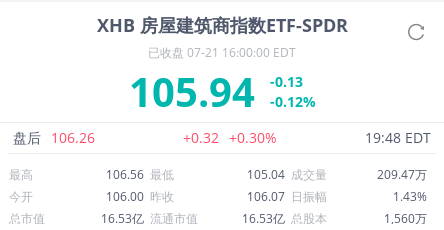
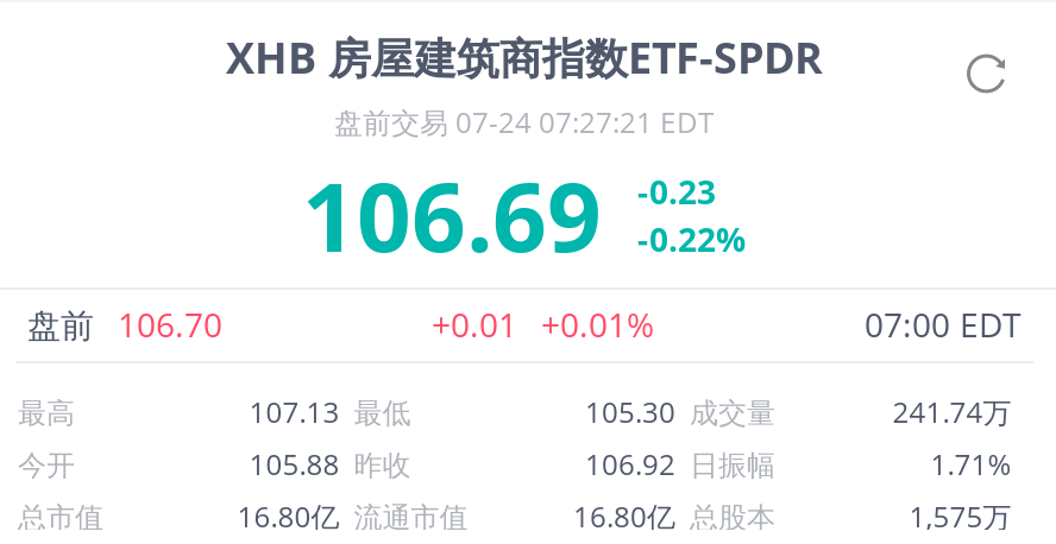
[128,44,315,119] 已收盘 07-21 16:00:00 EDT | 105.94 | -0.13 | -0.12% -> [302,102,747,280] 盘前交易 07-24 07:27:21 EDT | 106.69 | -0.23 | -0.22%
[13,128,431,147] 盘后 106.26 | +0.32 +0.30% | 19:48 EDT -> [27,302,1022,347] 盘前 106.70 | +0.01 +0.01% | 07:00 EDT
[106,166,174,183] 106.56 最低 -> [249,392,411,432] 107.13 最低
[247,166,327,183] 105.04 成交量 -> [585,392,775,432] 105.30 成交量
[377,166,427,183] 209.47万 -> [892,392,1011,432] 241.74万
[106,188,174,205] 106.00 昨收 -> [249,444,411,485] 105.88 昨收
[247,188,327,205] 106.07 日振幅 -> [585,444,775,485] 106.92 日振幅
[393,188,427,205] 1.43% -> [930,444,1011,485] 1.71%
[101,210,198,227] 16.53亿 流通市值 -> [237,496,468,537] 16.80亿 流通市值
[242,210,327,227] 16.53亿 总股本 -> [573,496,775,537] 16.80亿 总股本
[384,210,427,227] 1,560万 -> [909,496,1011,537] 1,575万

